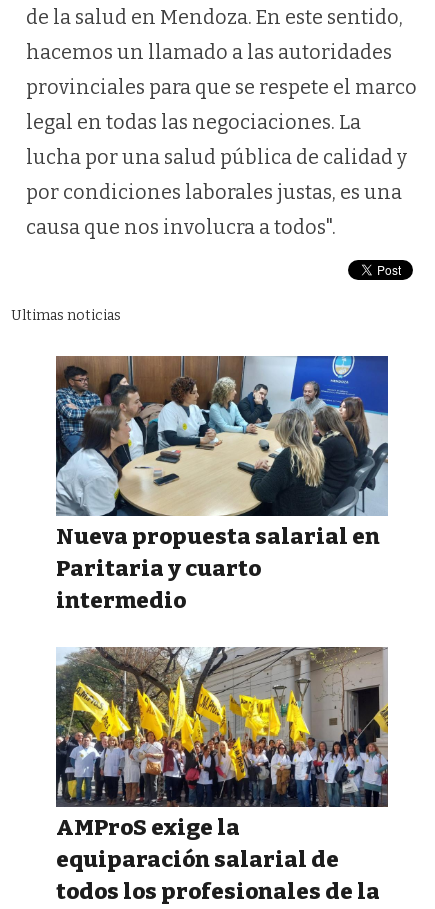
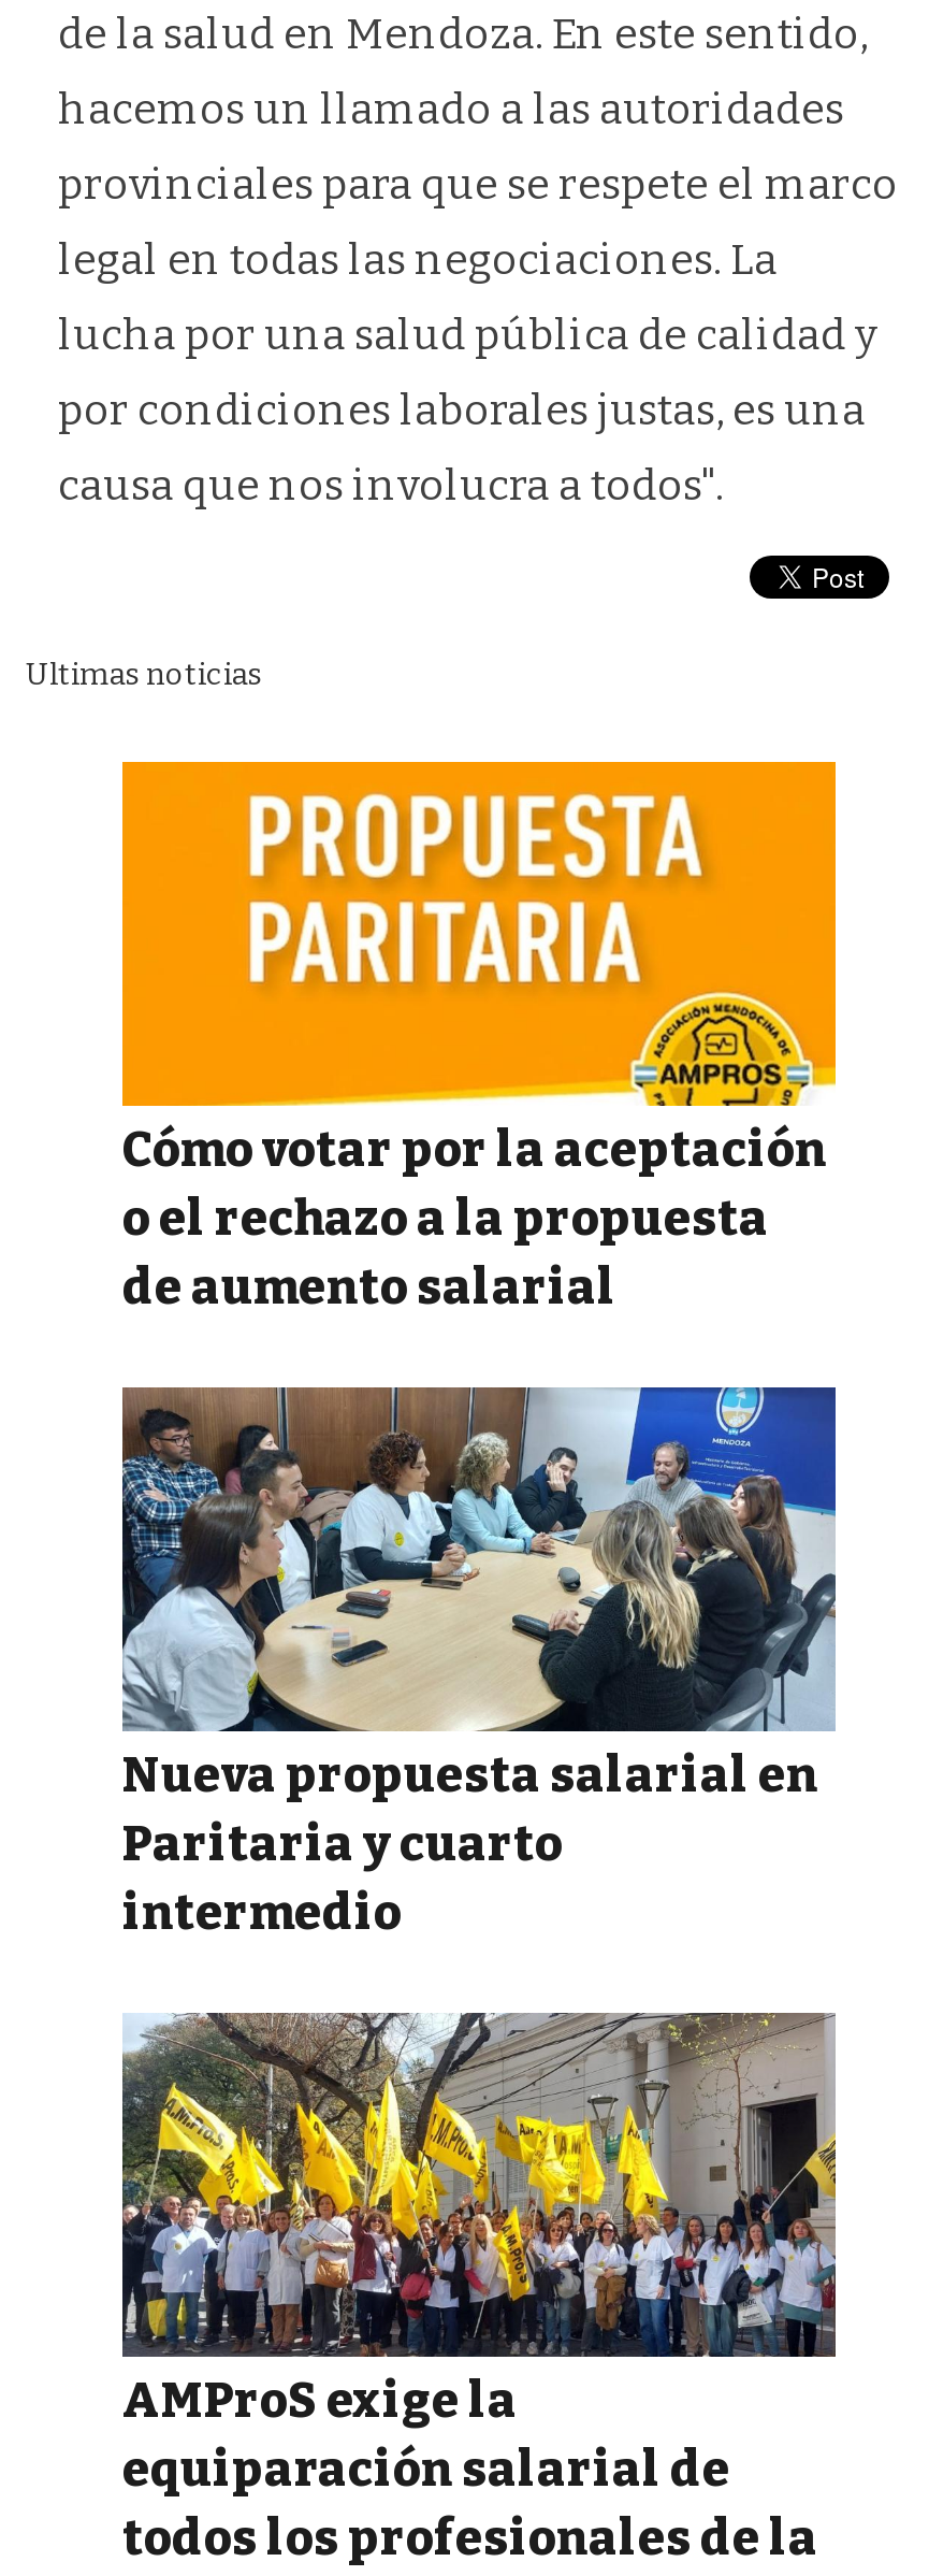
none -> [120,760,838,1317] [image] | Cómo votar por la aceptación | o el rechazo a la propuesta | de aumento salarial

